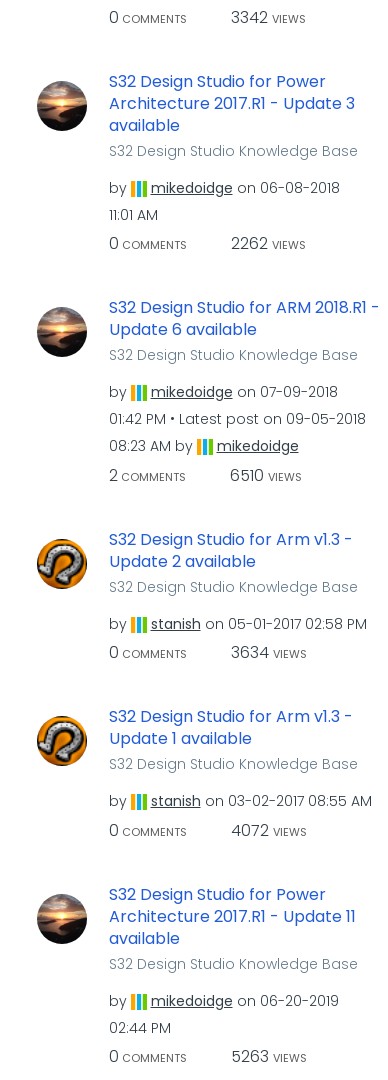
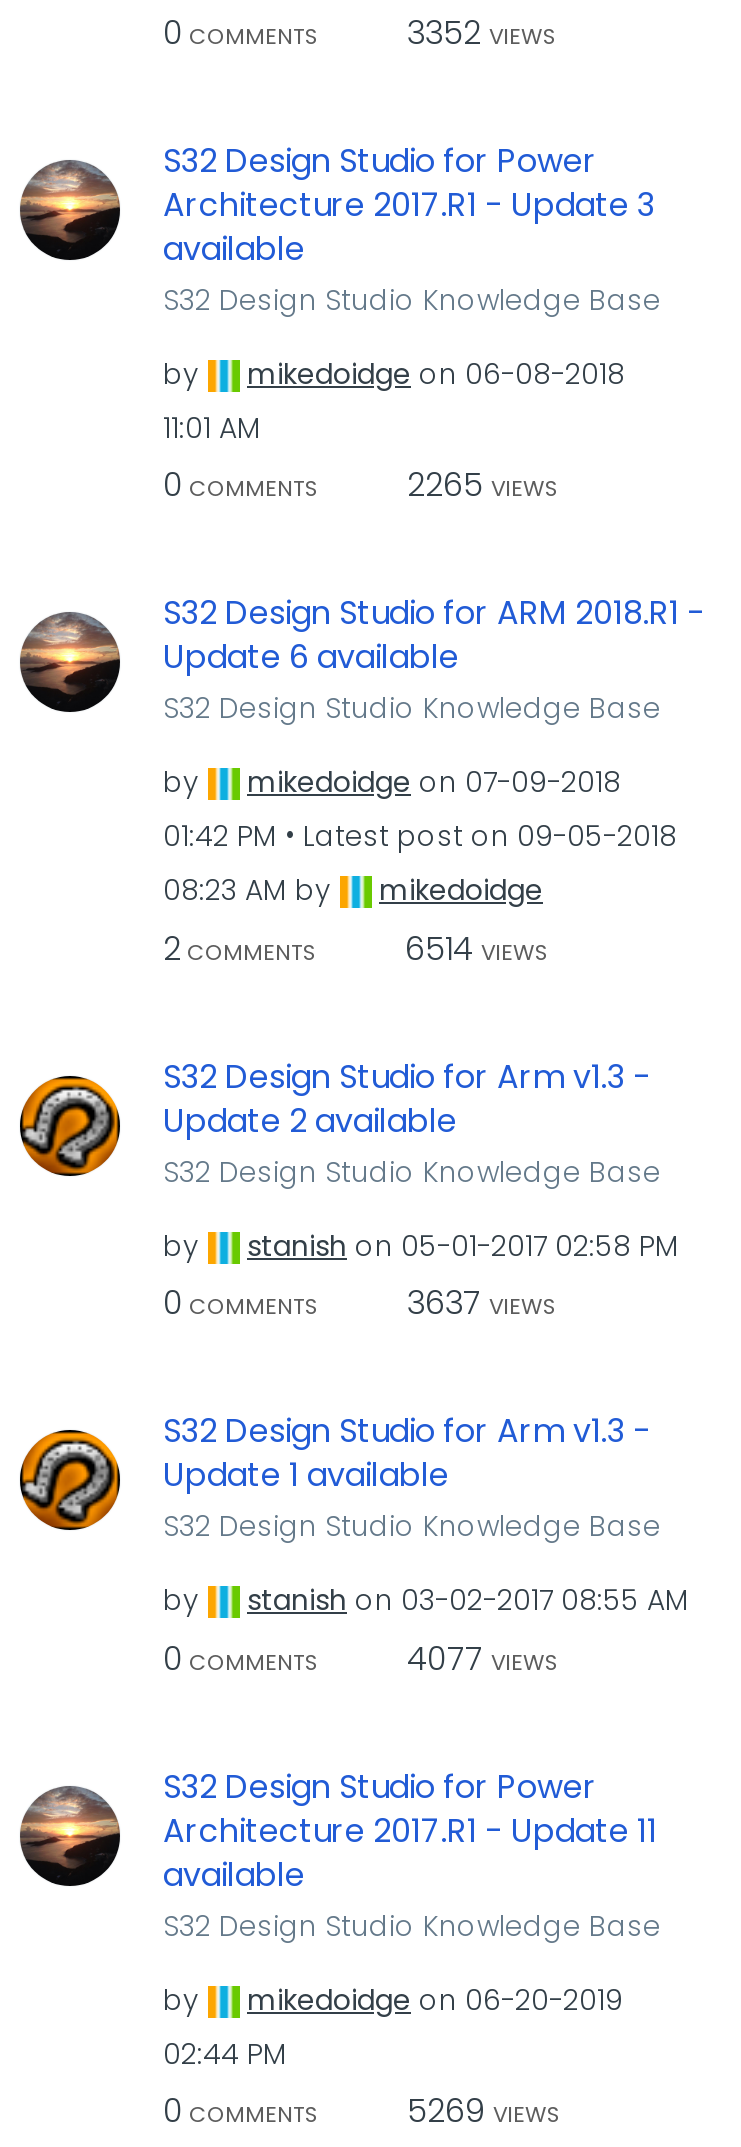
[108,5,305,28] 0 COMMENTS 3342 VIEWS -> [163,9,557,55] 0 COMMENTS 3352 VIEWS
[108,232,305,255] 0 COMMENTS 2262 VIEWS -> [163,462,559,508] 0 COMMENTS 2265 VIEWS
[108,463,301,486] 2 COMMENTS 6510 VIEWS -> [163,925,549,971] 2 COMMENTS 6514 VIEWS
[108,641,306,664] 0 COMMENTS 3634 VIEWS -> [163,1280,557,1326] 0 COMMENTS 3637 VIEWS
[108,818,306,841] 0 COMMENTS 4072 VIEWS -> [163,1635,559,1681] 0 COMMENTS 4077 VIEWS
[108,1045,306,1068] 0 COMMENTS 5263 VIEWS -> [163,2088,561,2134] 0 COMMENTS 5269 VIEWS

